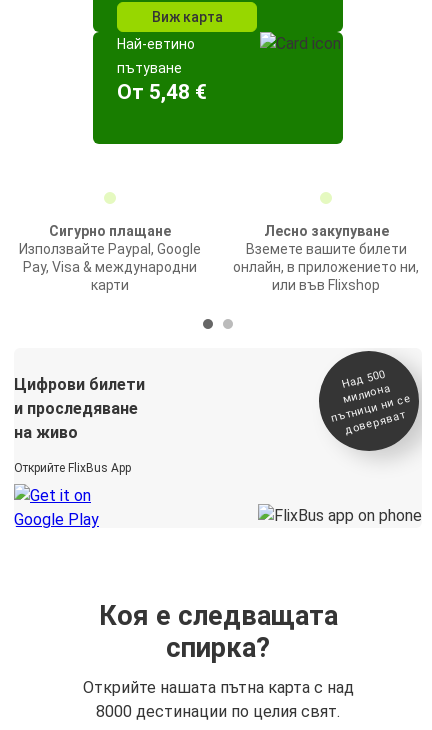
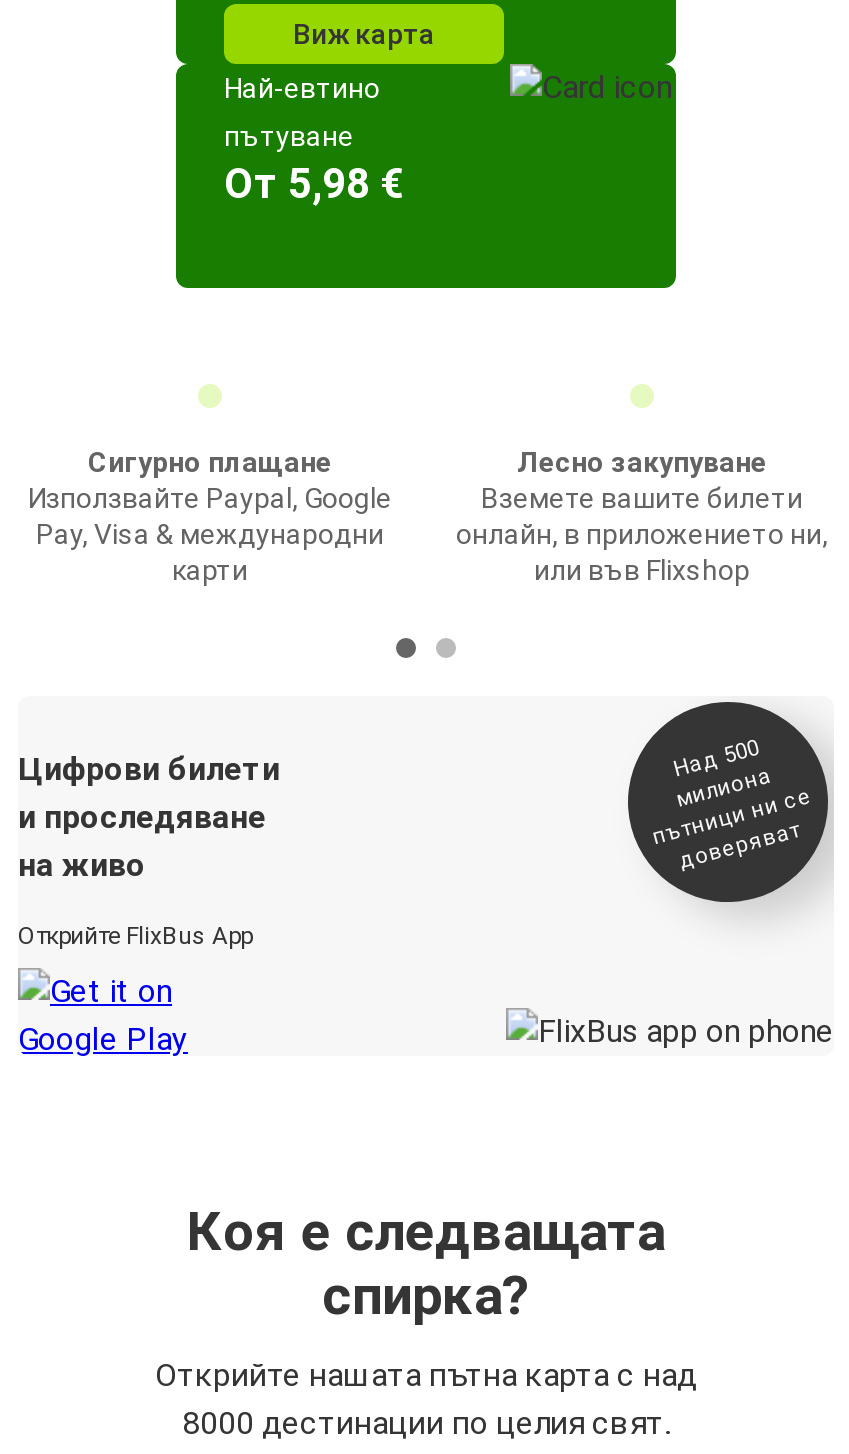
[117,80,207,104] Oт 5,48 € -> [224,160,404,208] Oт 5,98 €

